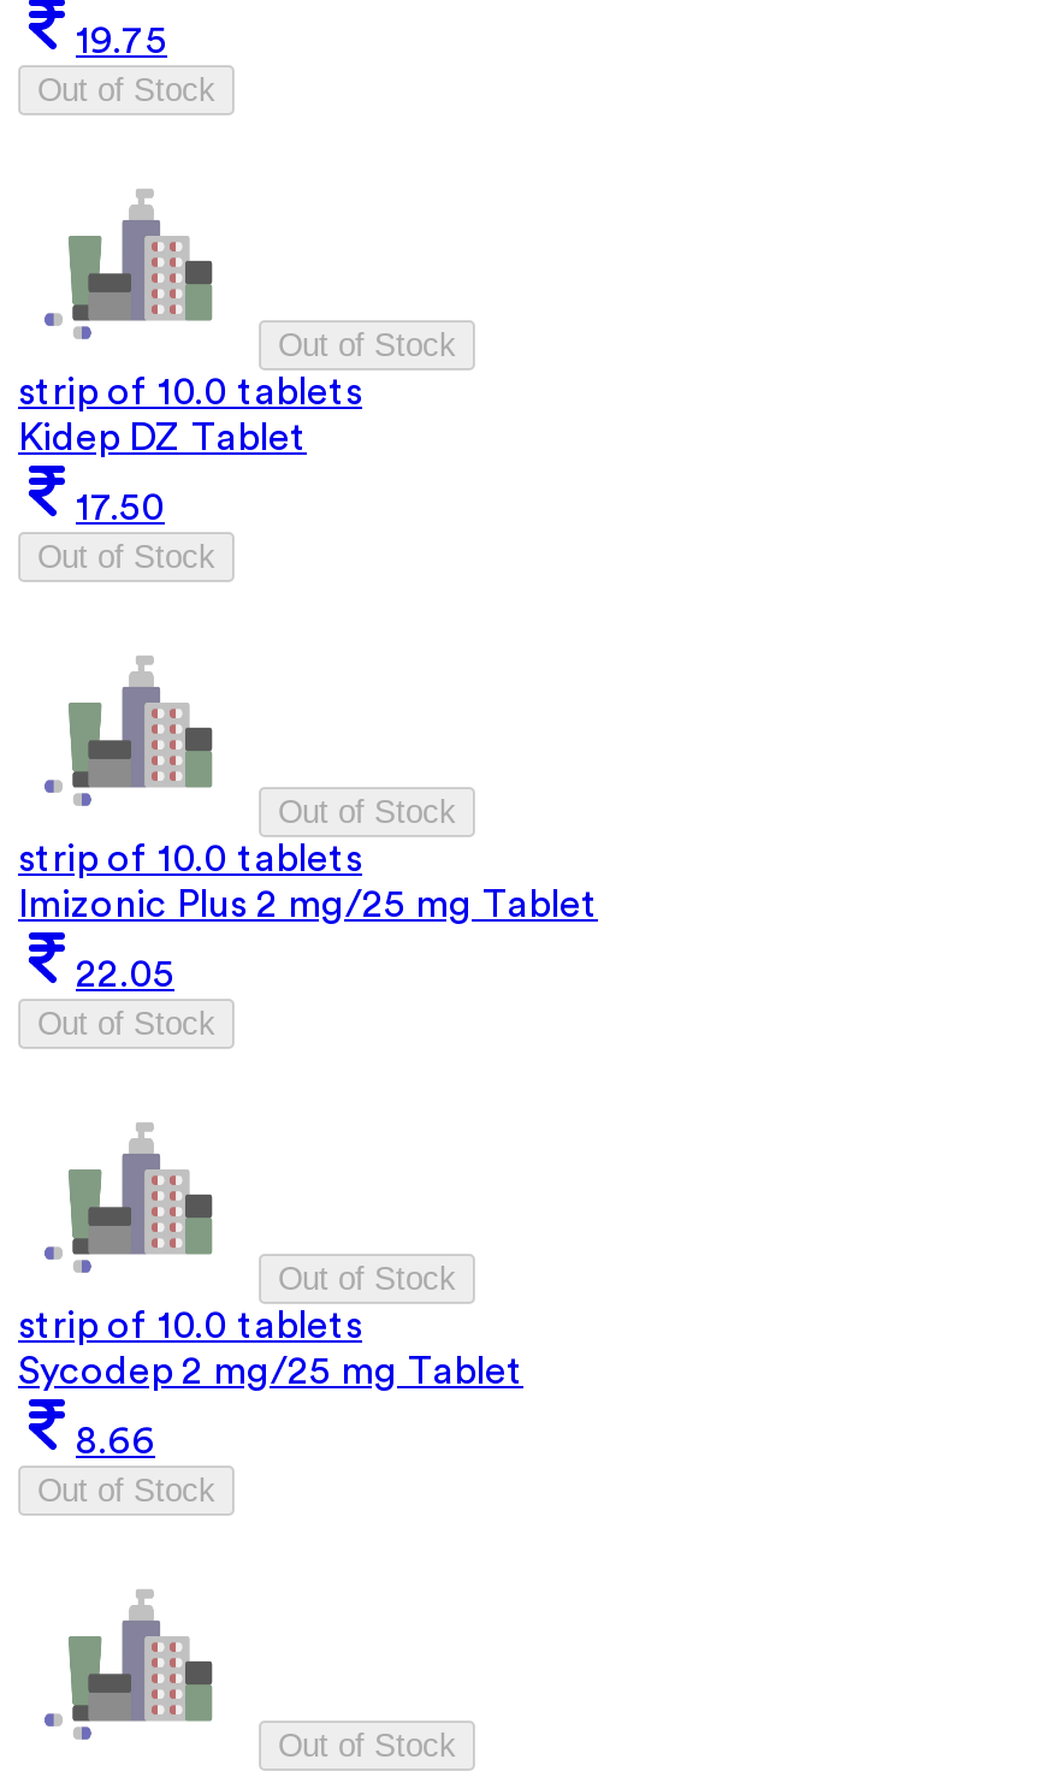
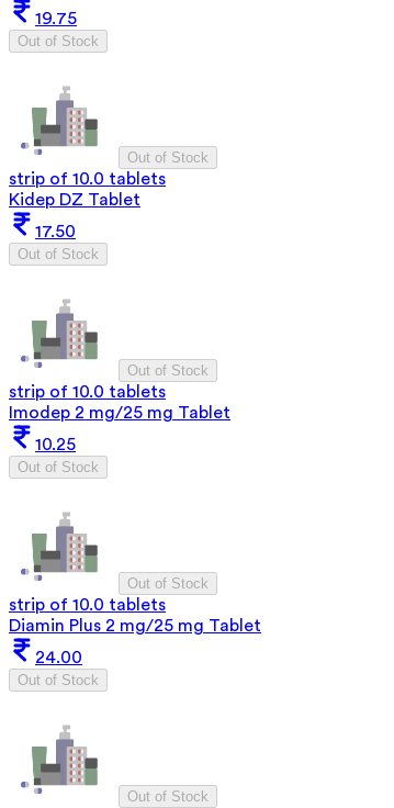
[18,885,598,924] Imizonic Plus 2 mg/25 mg Tablet -> [9,404,230,421] Imodep 2 mg/25 mg Tablet
[76,955,174,994] 22.05 -> [35,436,76,453] 10.25
[18,1352,523,1391] Sycodep 2 mg/25 mg Tablet -> [9,617,261,634] Diamin Plus 2 mg/25 mg Tablet
[76,1422,155,1460] 8.66 -> [35,649,82,666] 24.00

